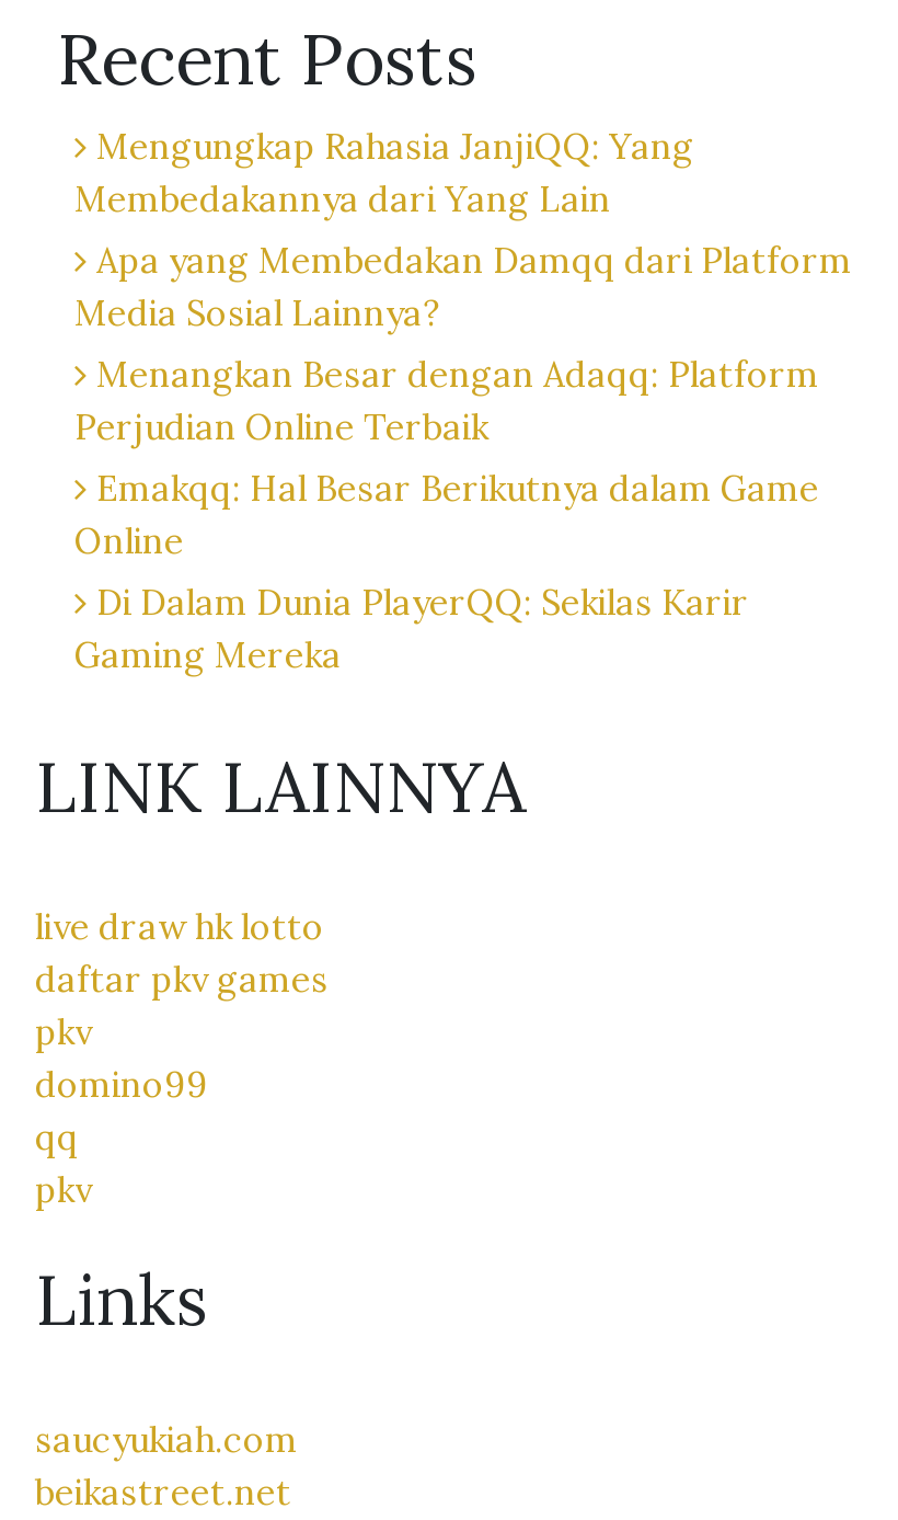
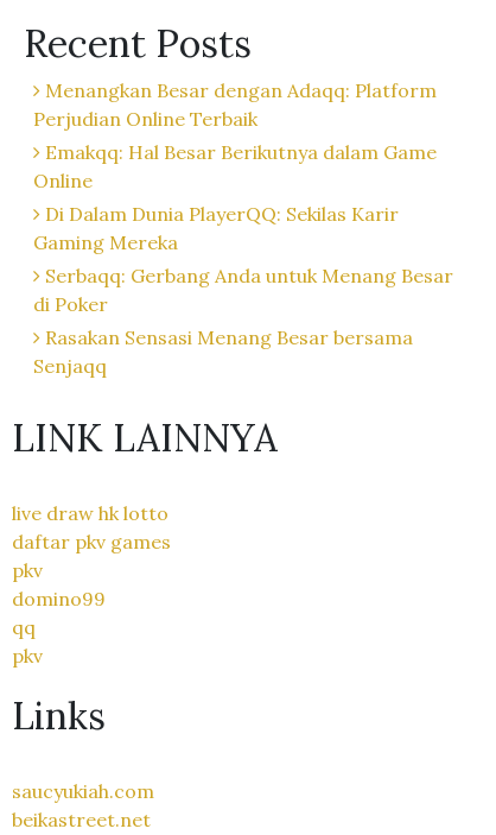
[74,123,852,333] Mengungkap Rahasia JanjiQQ: Yang | Membedakannya dari Yang Lain | Apa yang Membedakan Damqq dari Platform | Media Sosial Lainnya? -> none
moved [74,351,819,675] -> [33,78,437,254]: Menangkan Besar dengan Adaqq: Platform | Perjudian Online Terbaik | Emakqq: Hal Besar Berikutnya dalam Game | Online | Di Dalam Dunia PlayerQQ: Sekilas Karir | Gaming Mereka
none -> [33,263,453,377] Serbaqq: Gerbang Anda untuk Menang Besar | di Poker | Rasakan Sensasi Menang Besar bersama | Senjaqq

